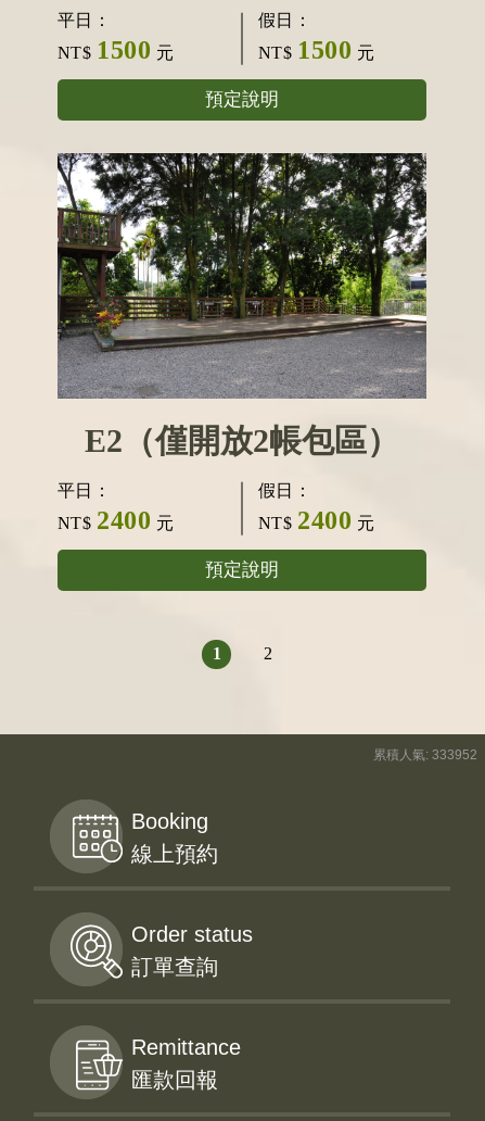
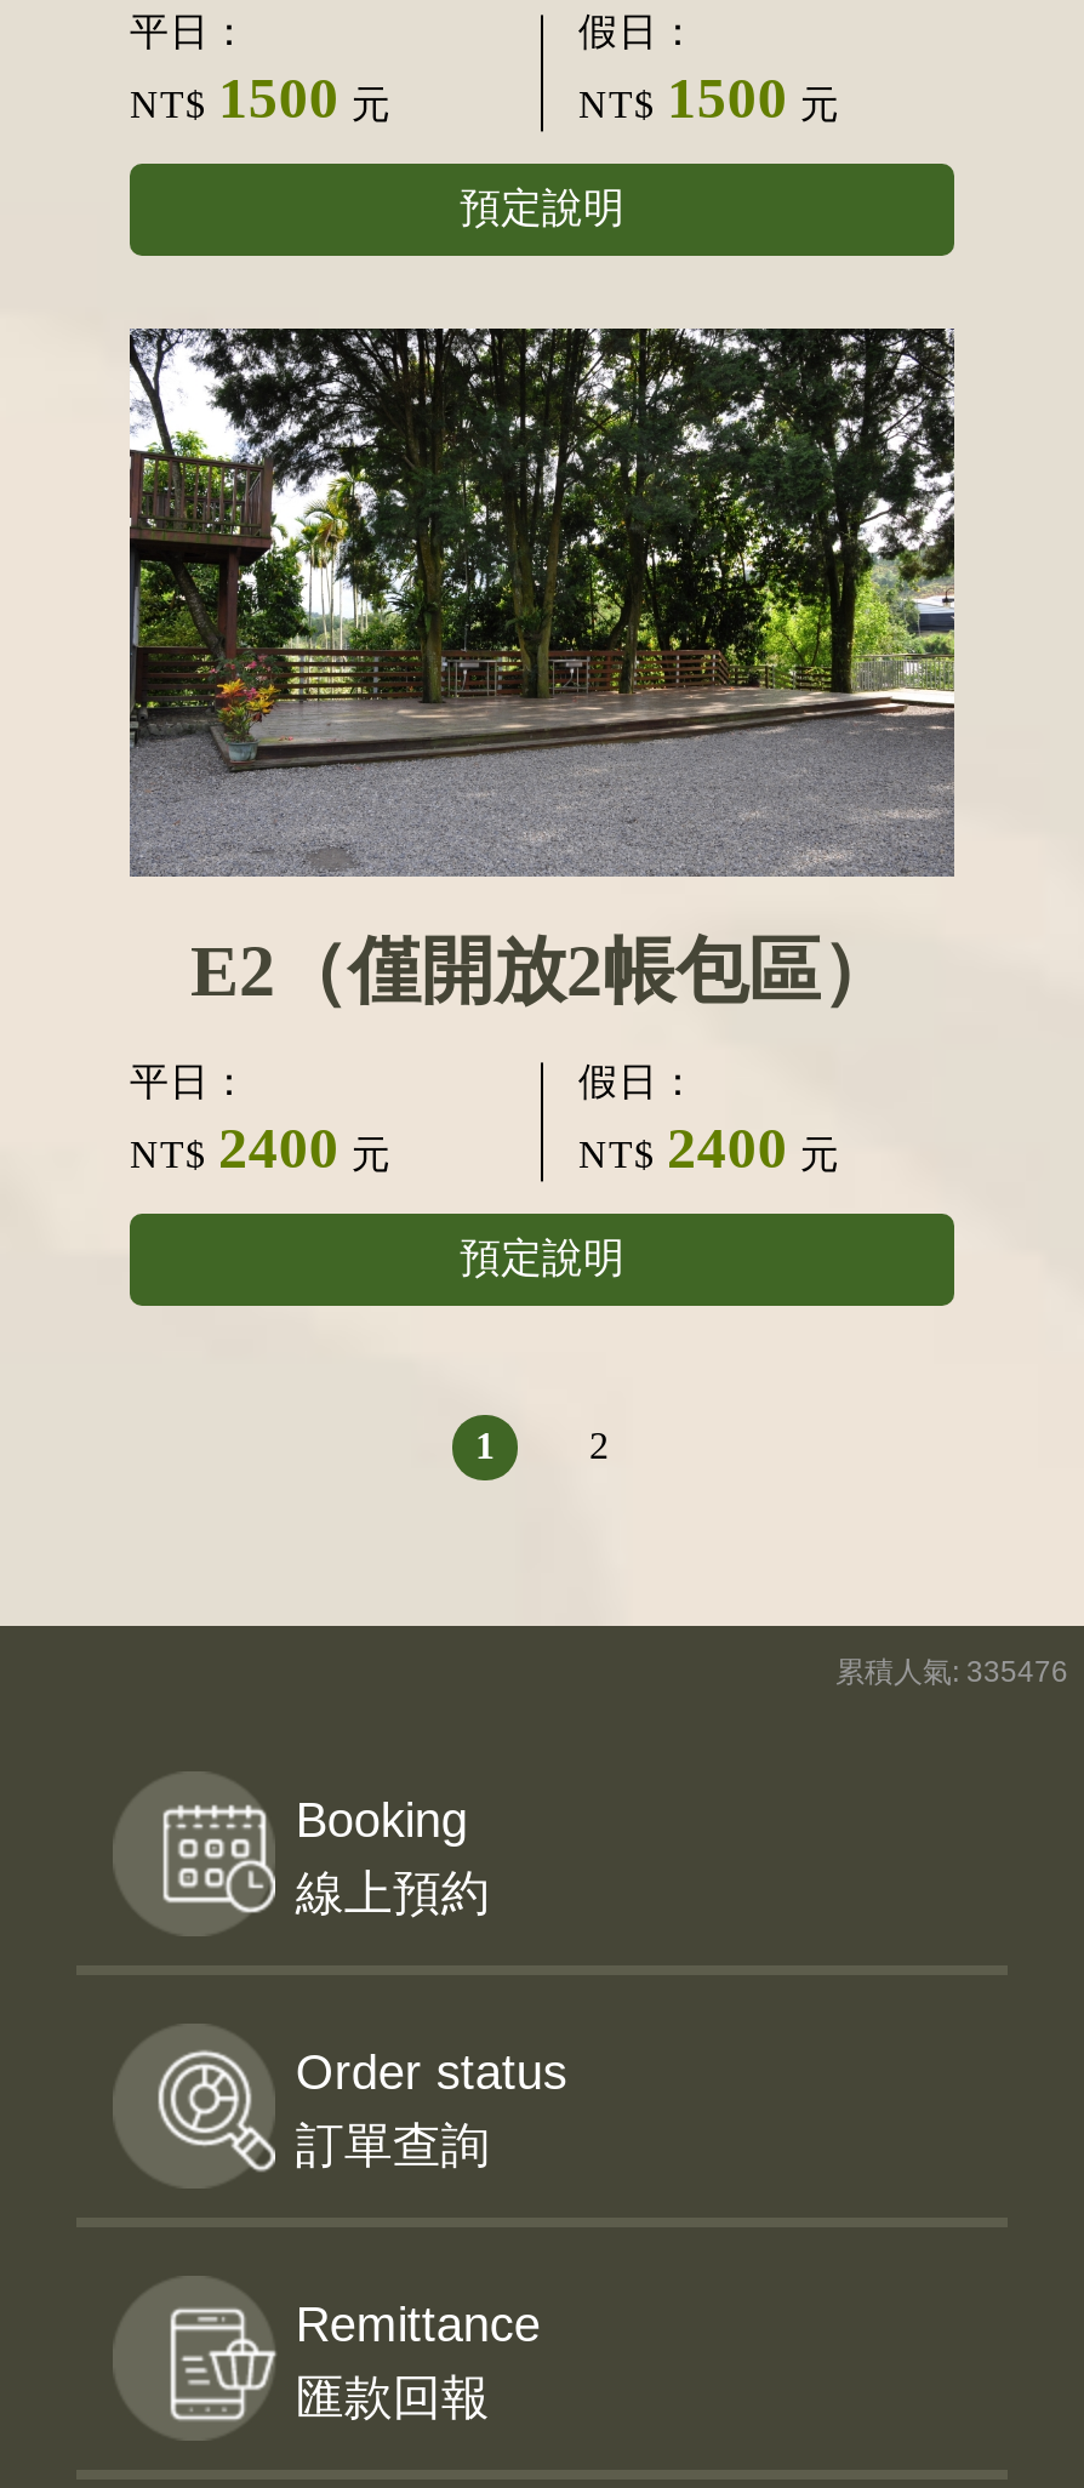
[373,747,477,762] 累積人氣: 333952 -> [835,1655,1068,1689] 累積人氣: 335476

